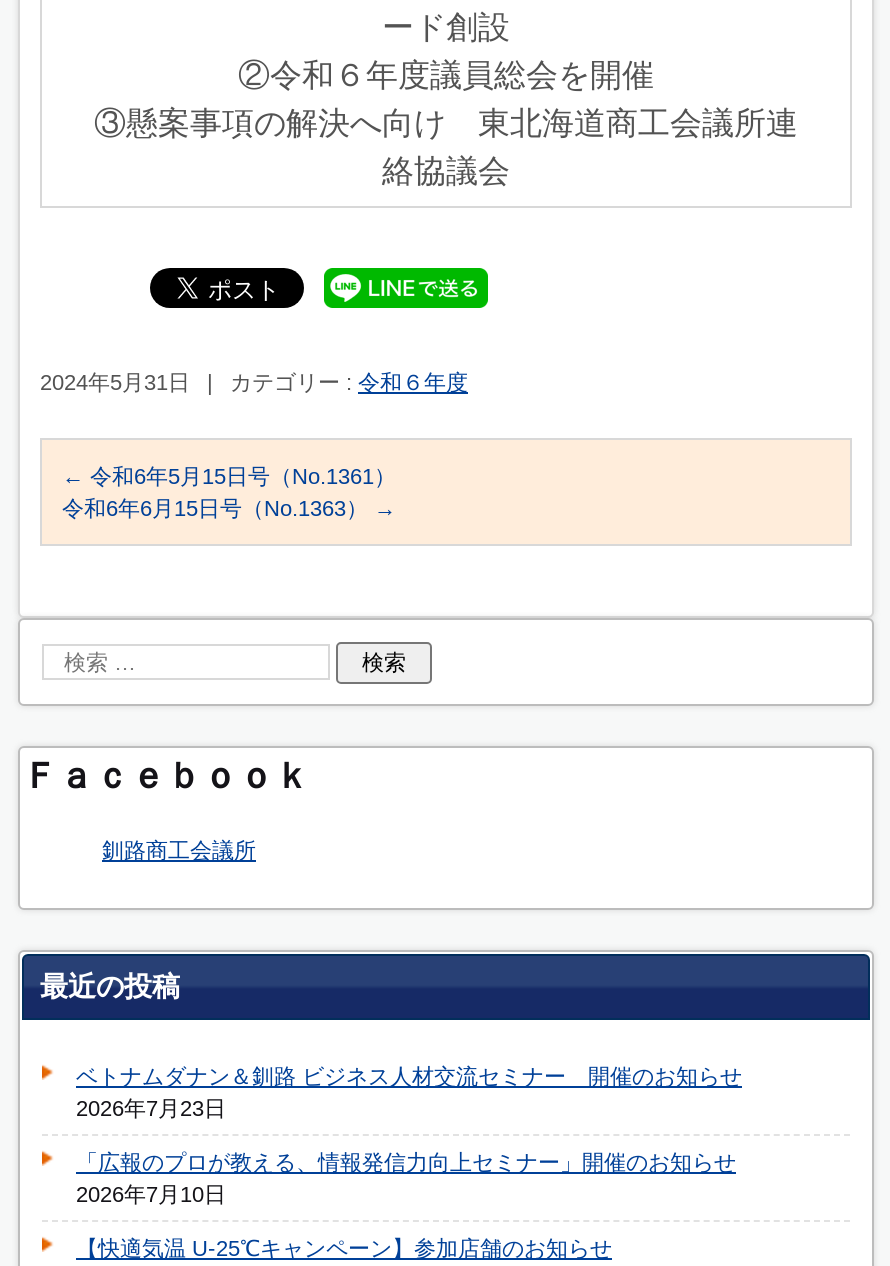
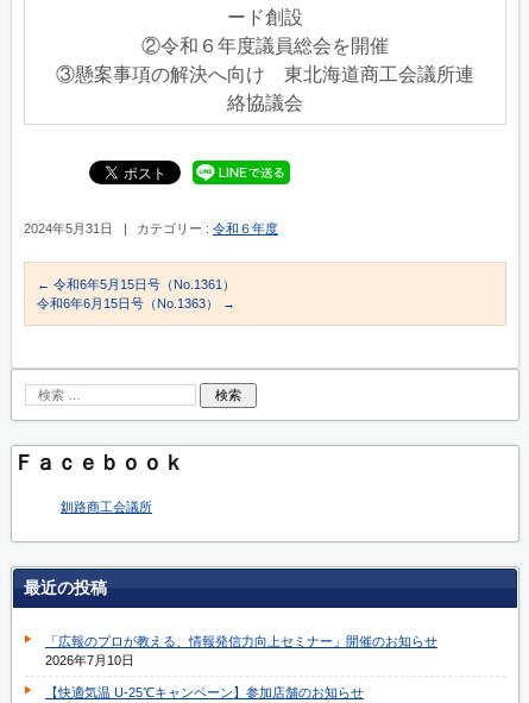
[76,1063,742,1119] ベトナムダナン＆釧路 ビジネス人材交流セミナー 開催のお知らせ | 2026年7月23日 -> none

